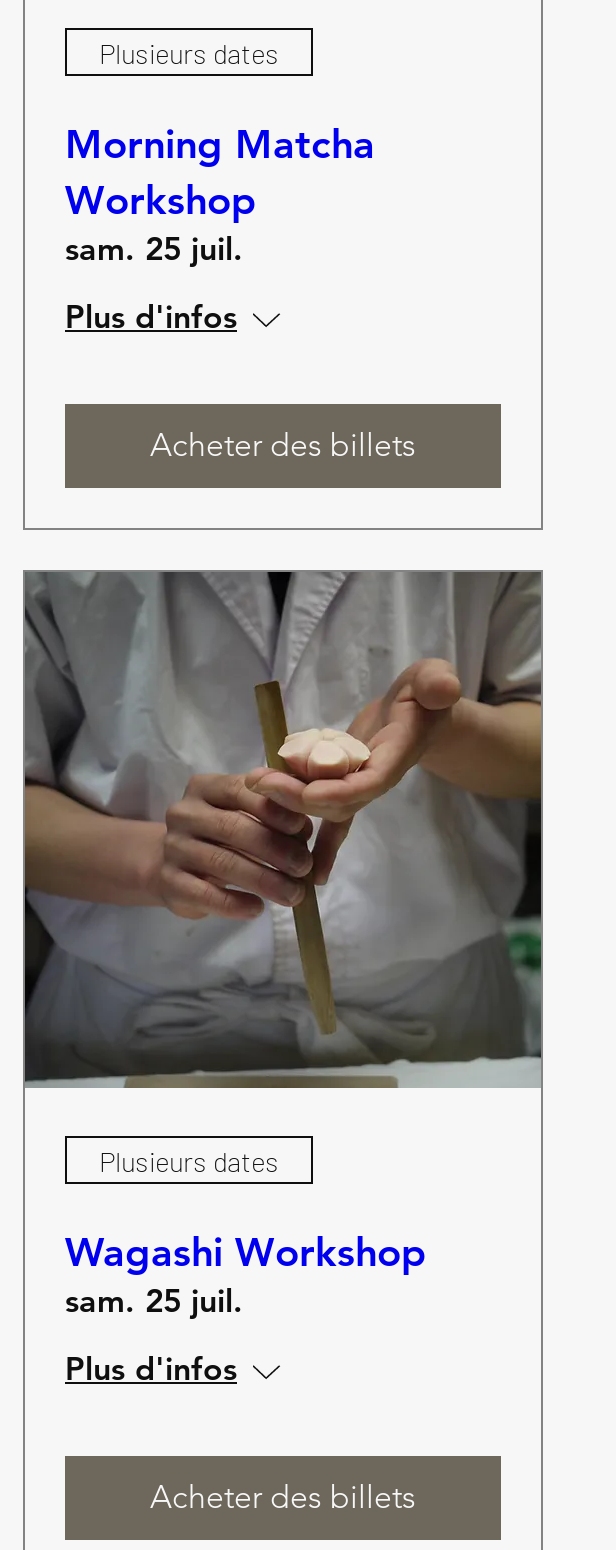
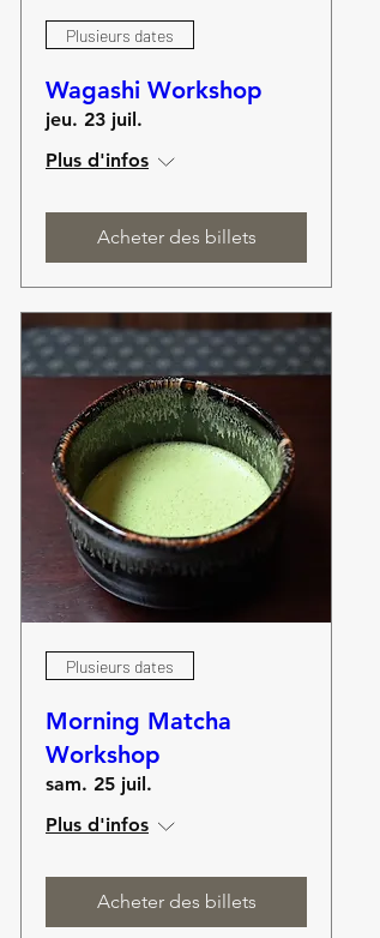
moved [65,120,375,224] -> [46,706,231,769]: Morning Matcha | Workshop
[65,230,243,268] sam. 25 juil. -> [46,108,143,131] jeu. 23 juil.
moved [65,298,416,1177] -> [46,149,256,676]: Plus d'infos | Acheter des billets | Plusieurs dates
[25,570,543,1090] [image] -> [22,313,332,624] [image]
moved [65,1228,427,1276] -> [46,76,263,104]: Wagashi Workshop

